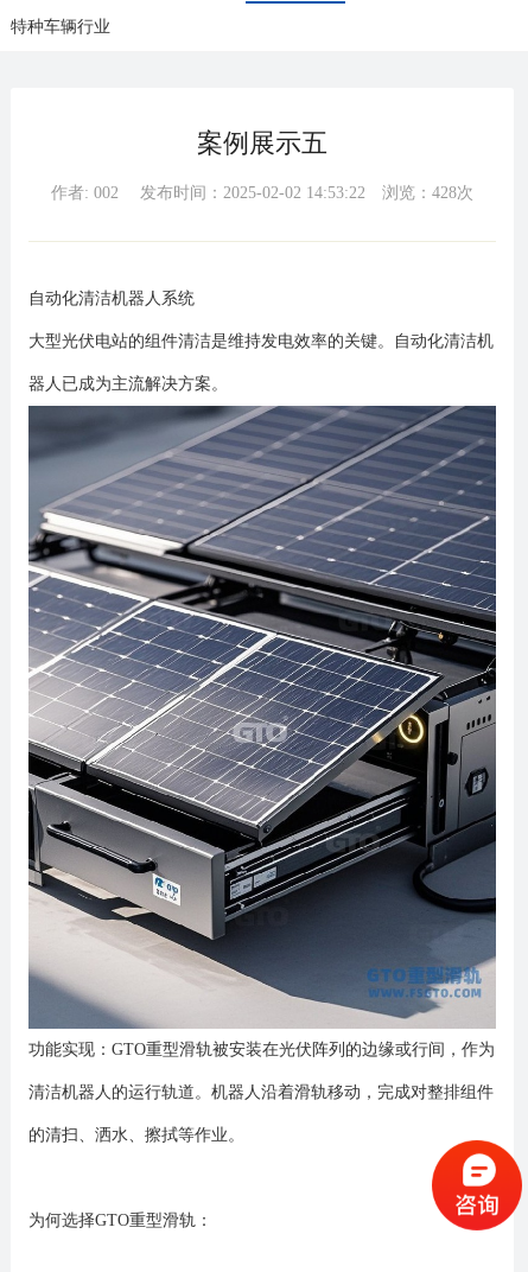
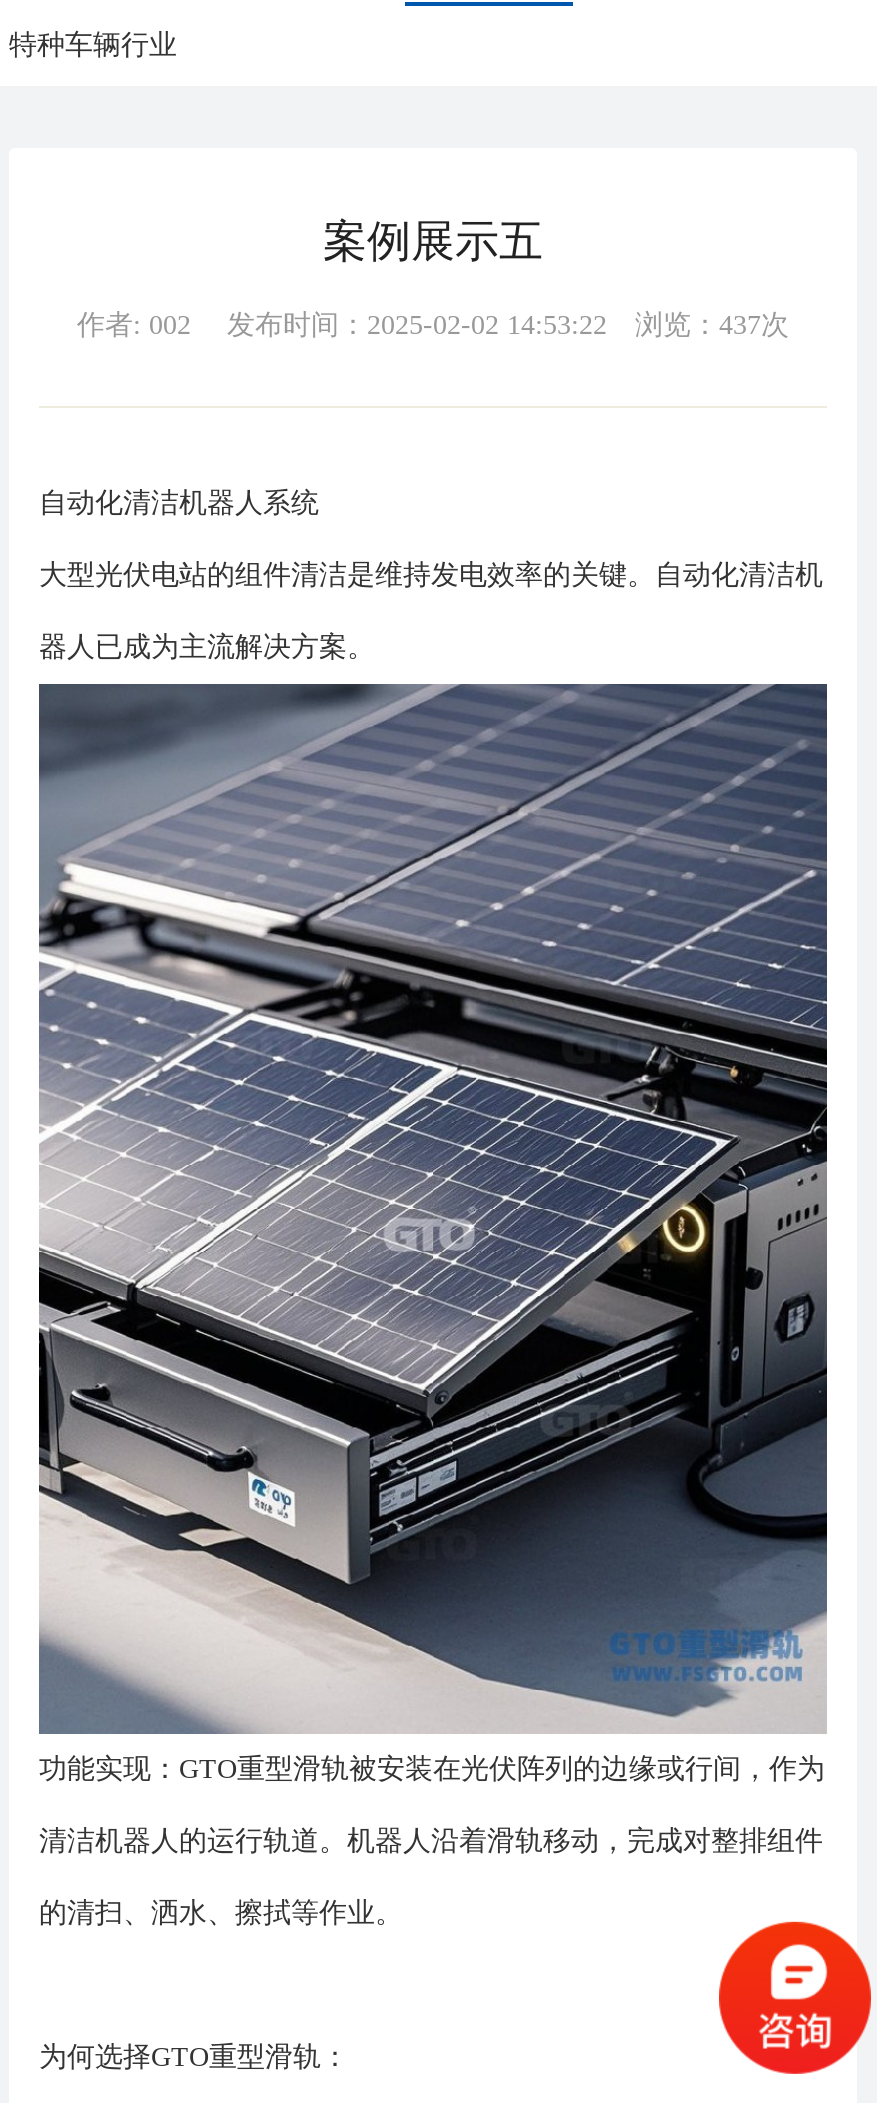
[51,184,473,202] 作者: 002 发布时间：2025-02-02 14:53:22 浏览：428次 -> [77,310,789,340] 作者: 002 发布时间：2025-02-02 14:53:22 浏览：437次

